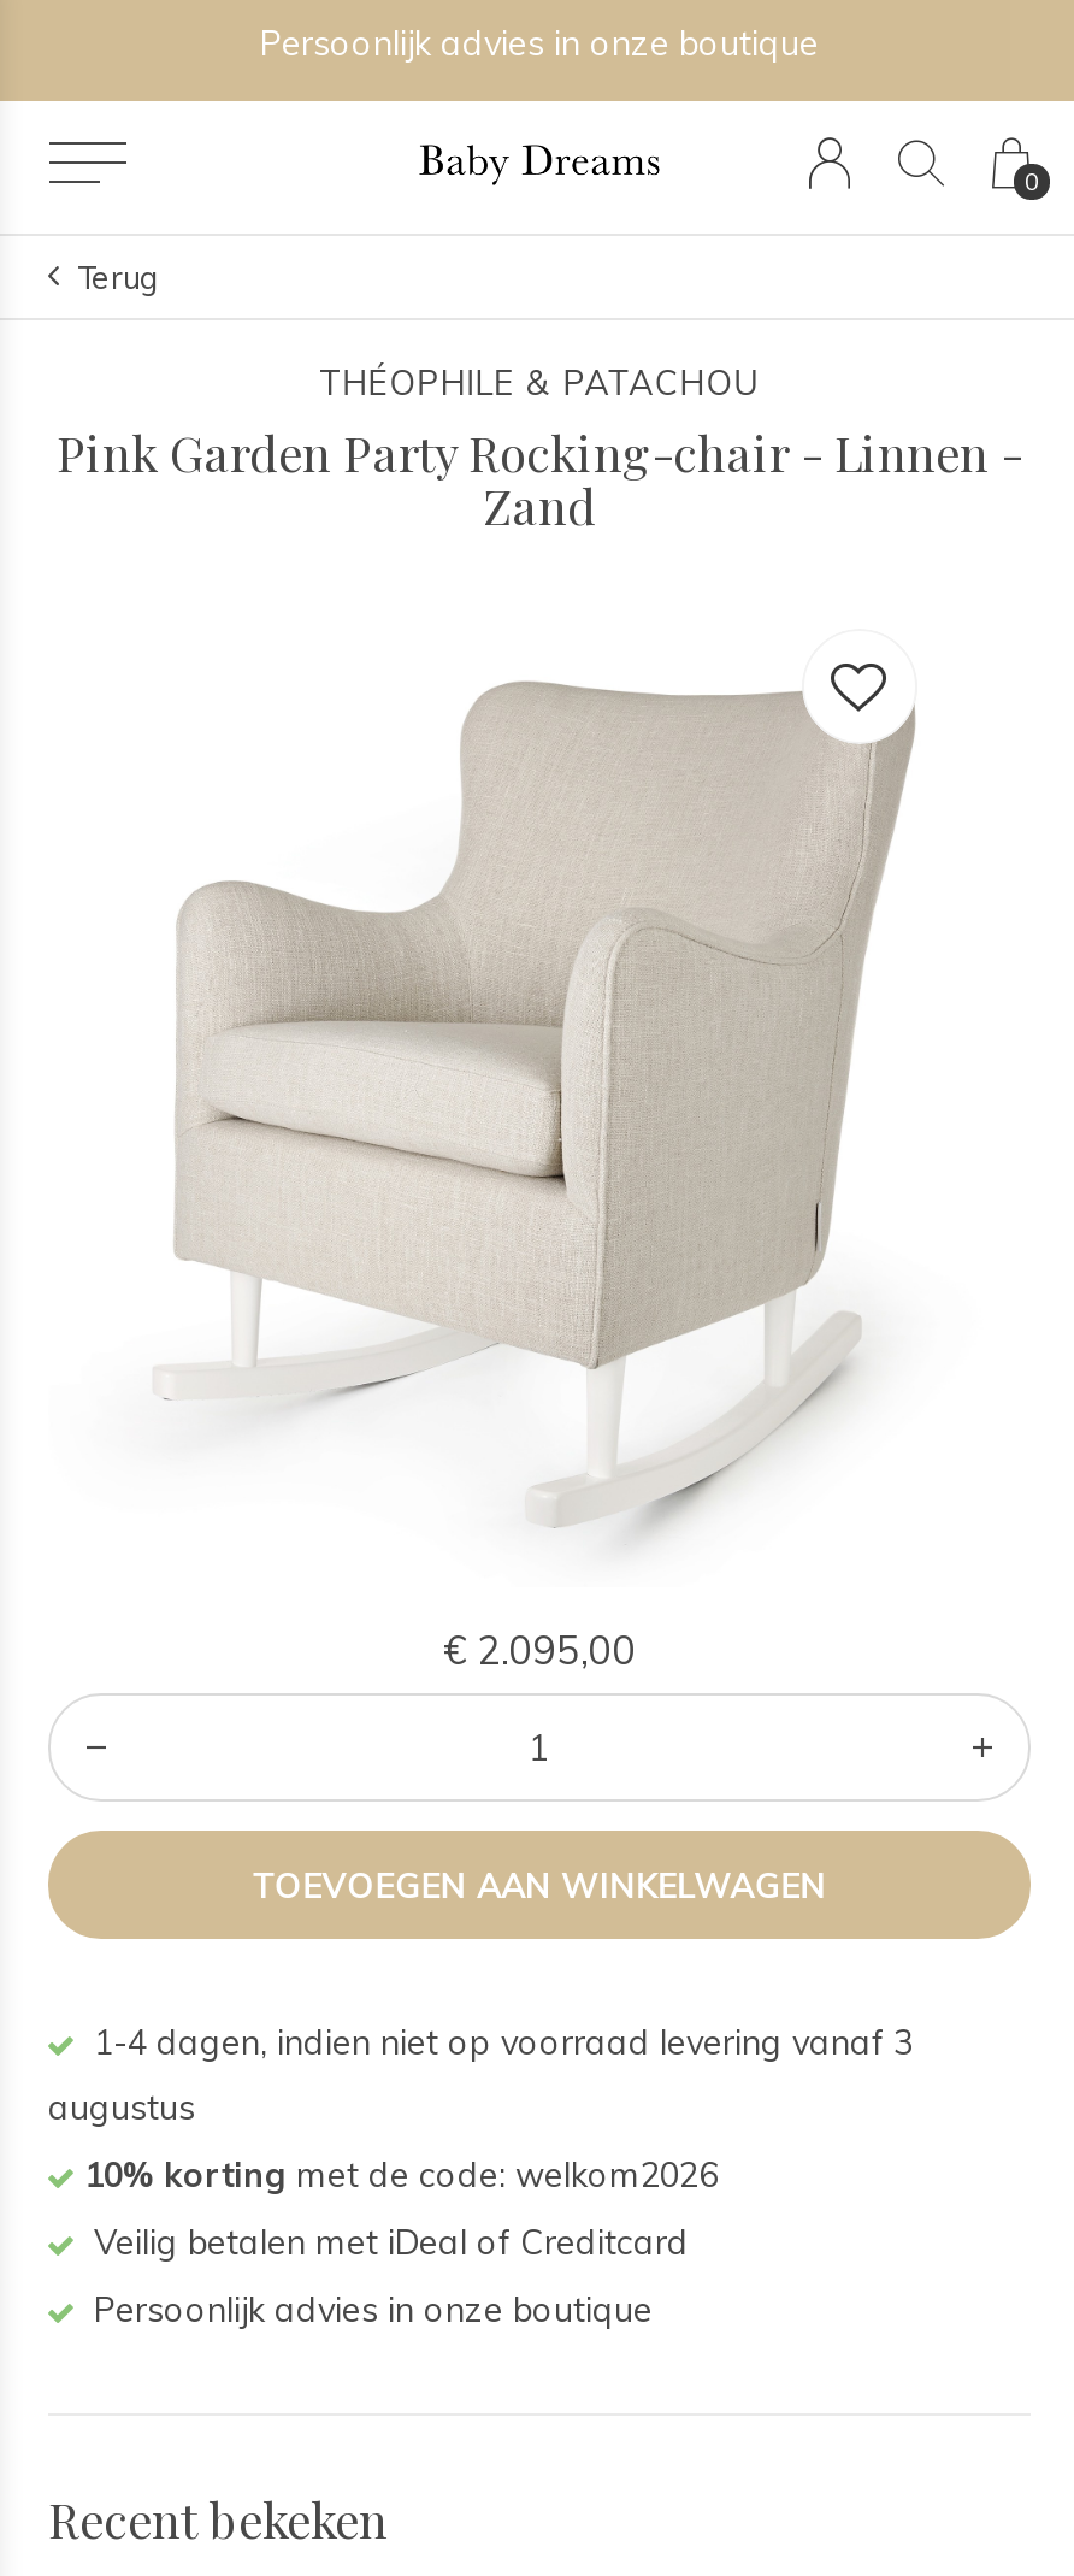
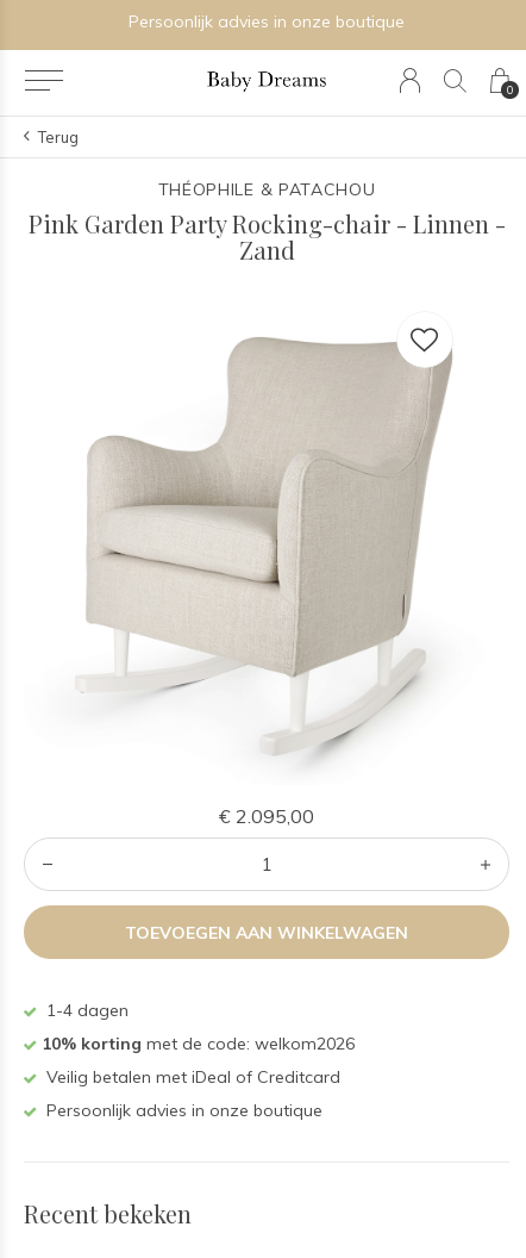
[48,2021,913,2129] 1-4 dagen, indien niet op voorraad levering vanaf 3 | augustus -> [42,999,129,1021] 1-4 dagen

